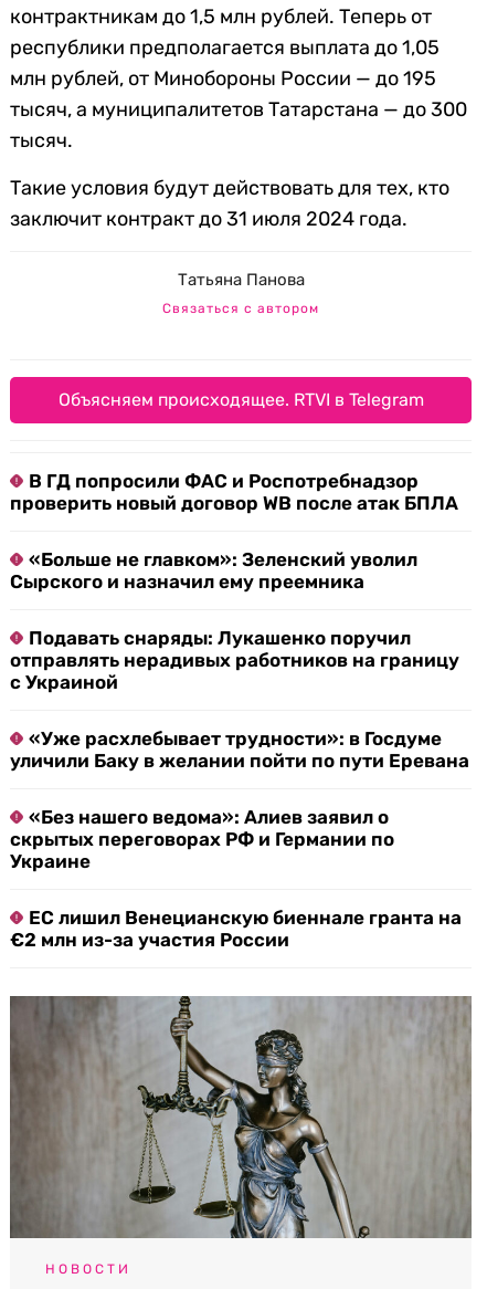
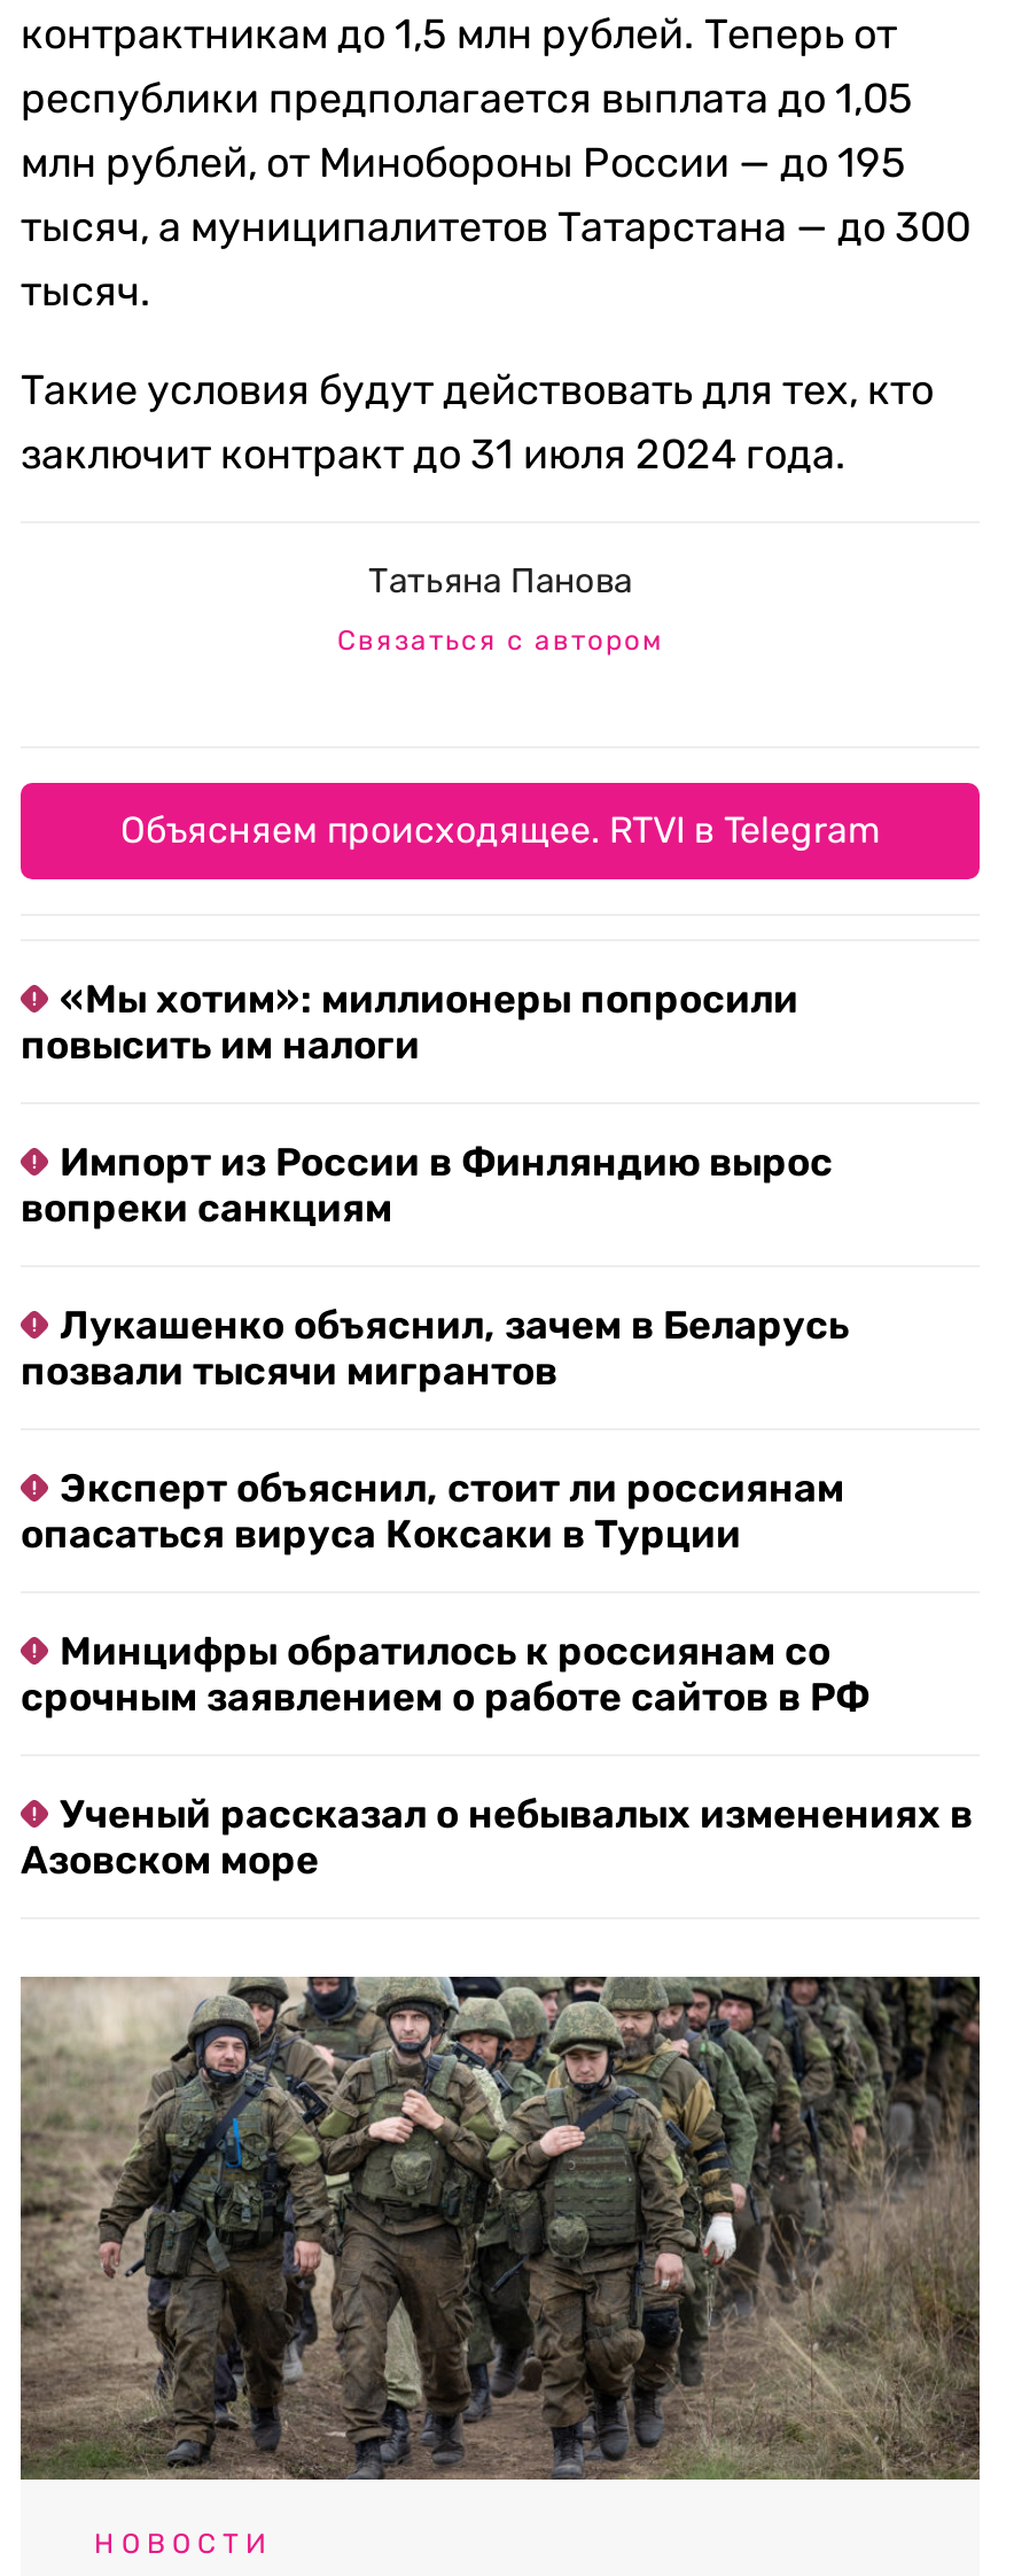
[10,470,458,514] В ГД попросили ФАС и Роспотребнадзор | проверить новый договор WB после атак БПЛА -> [21,976,798,1068] «Мы хотим»: миллионеры попросили | повысить им налоги
[10,548,417,593] «Больше не главком»: Зеленский уволил | Сырского и назначил ему преемника -> [21,1139,833,1231] Импорт из России в Финляндию вырос | вопреки санкциям
[10,627,459,693] Подавать снаряды: Лукашенко поручил | отправлять нерадивых работников на границу | с Украиной -> [21,1302,849,1394] Лукашенко объяснил, зачем в Беларусь | позвали тысячи мигрантов
[10,728,469,772] «Уже расхлебывает трудности»: в Госдуме | уличили Баку в желании пойти по пути Еревана -> [21,1465,844,1557] Эксперт объяснил, стоит ли россиянам | опасаться вируса Коксаки в Турции
[10,806,394,872] «Без нашего ведома»: Алиев заявил о | скрытых переговорах РФ и Германии по | Украине -> [21,1628,869,1720] Минцифры обратилось к россиянам со | срочным заявлением о работе сайтов в РФ
[10,907,462,951] ЕС лишил Венецианскую биеннале гранта на | €2 млн из-за участия России -> [21,1791,973,1883] Ученый рассказал о небывалых изменениях в | Азовском море
[11,996,472,1238] [image] -> [21,1977,980,2482] [image]

